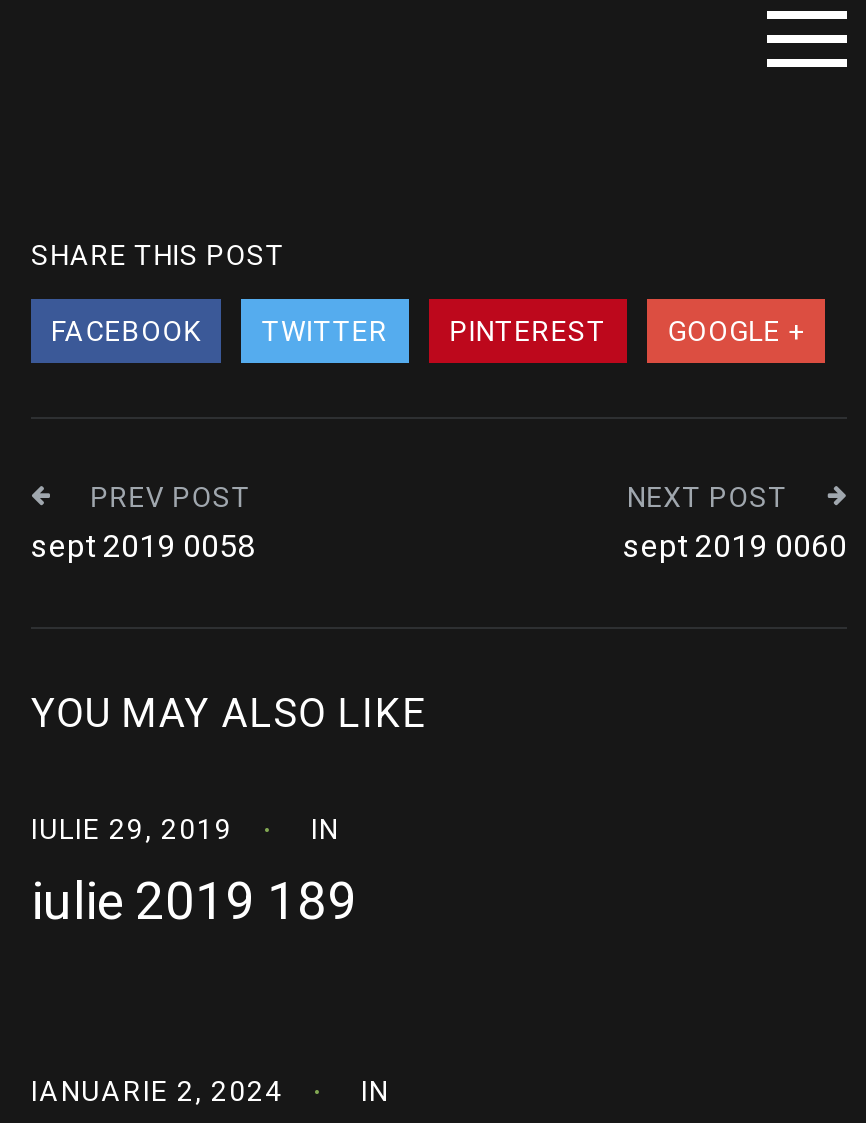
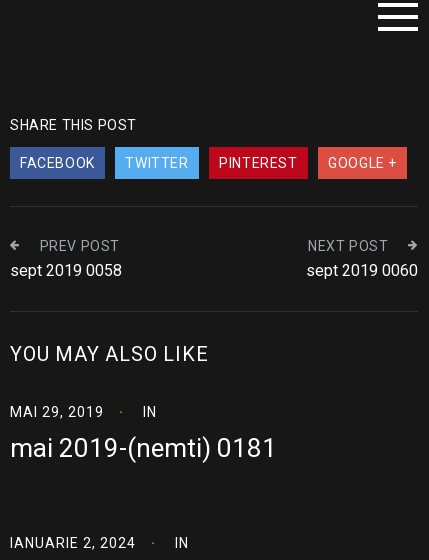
[31,813,233,845] IULIE 29, 2019 -> [10,404,104,420] MAI 29, 2019
[31,871,357,931] iulie 2019 189 -> [10,433,277,463] mai 2019-(nemti) 0181

